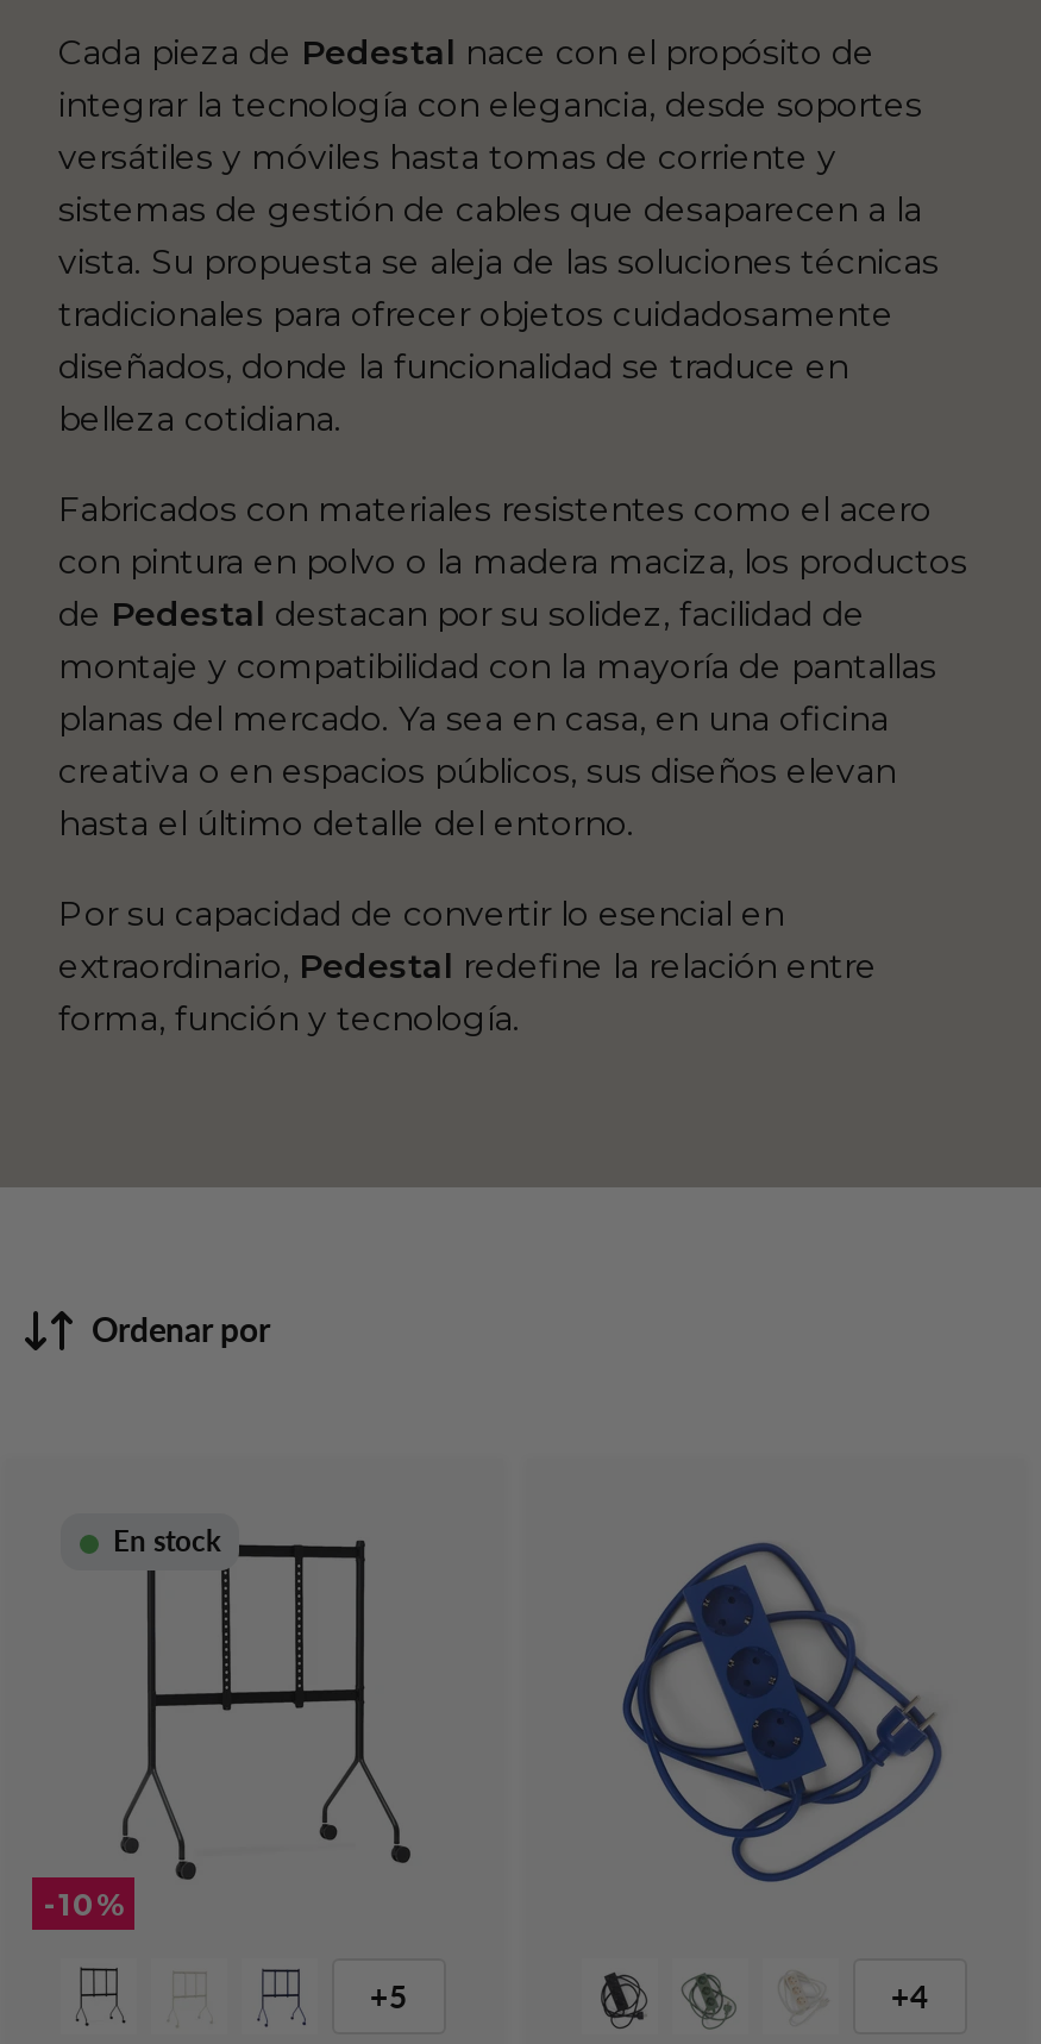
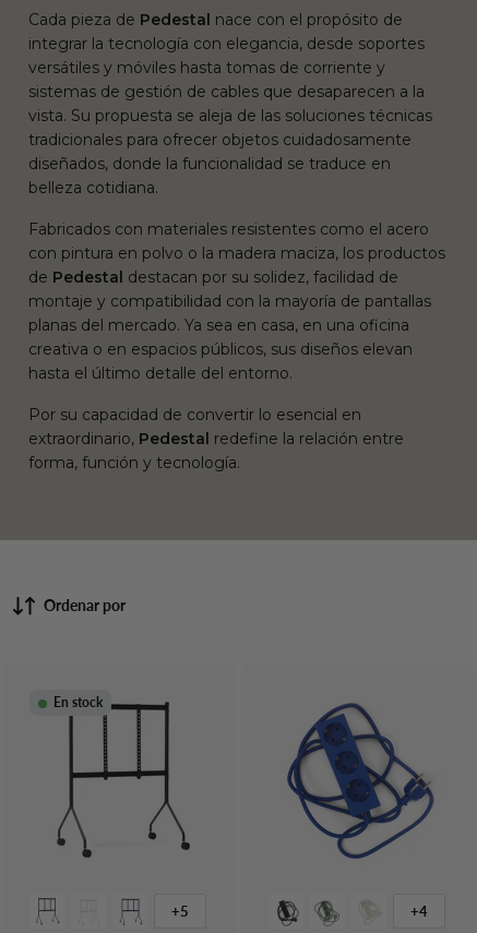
[44,1885,123,1923] -10% -> none

